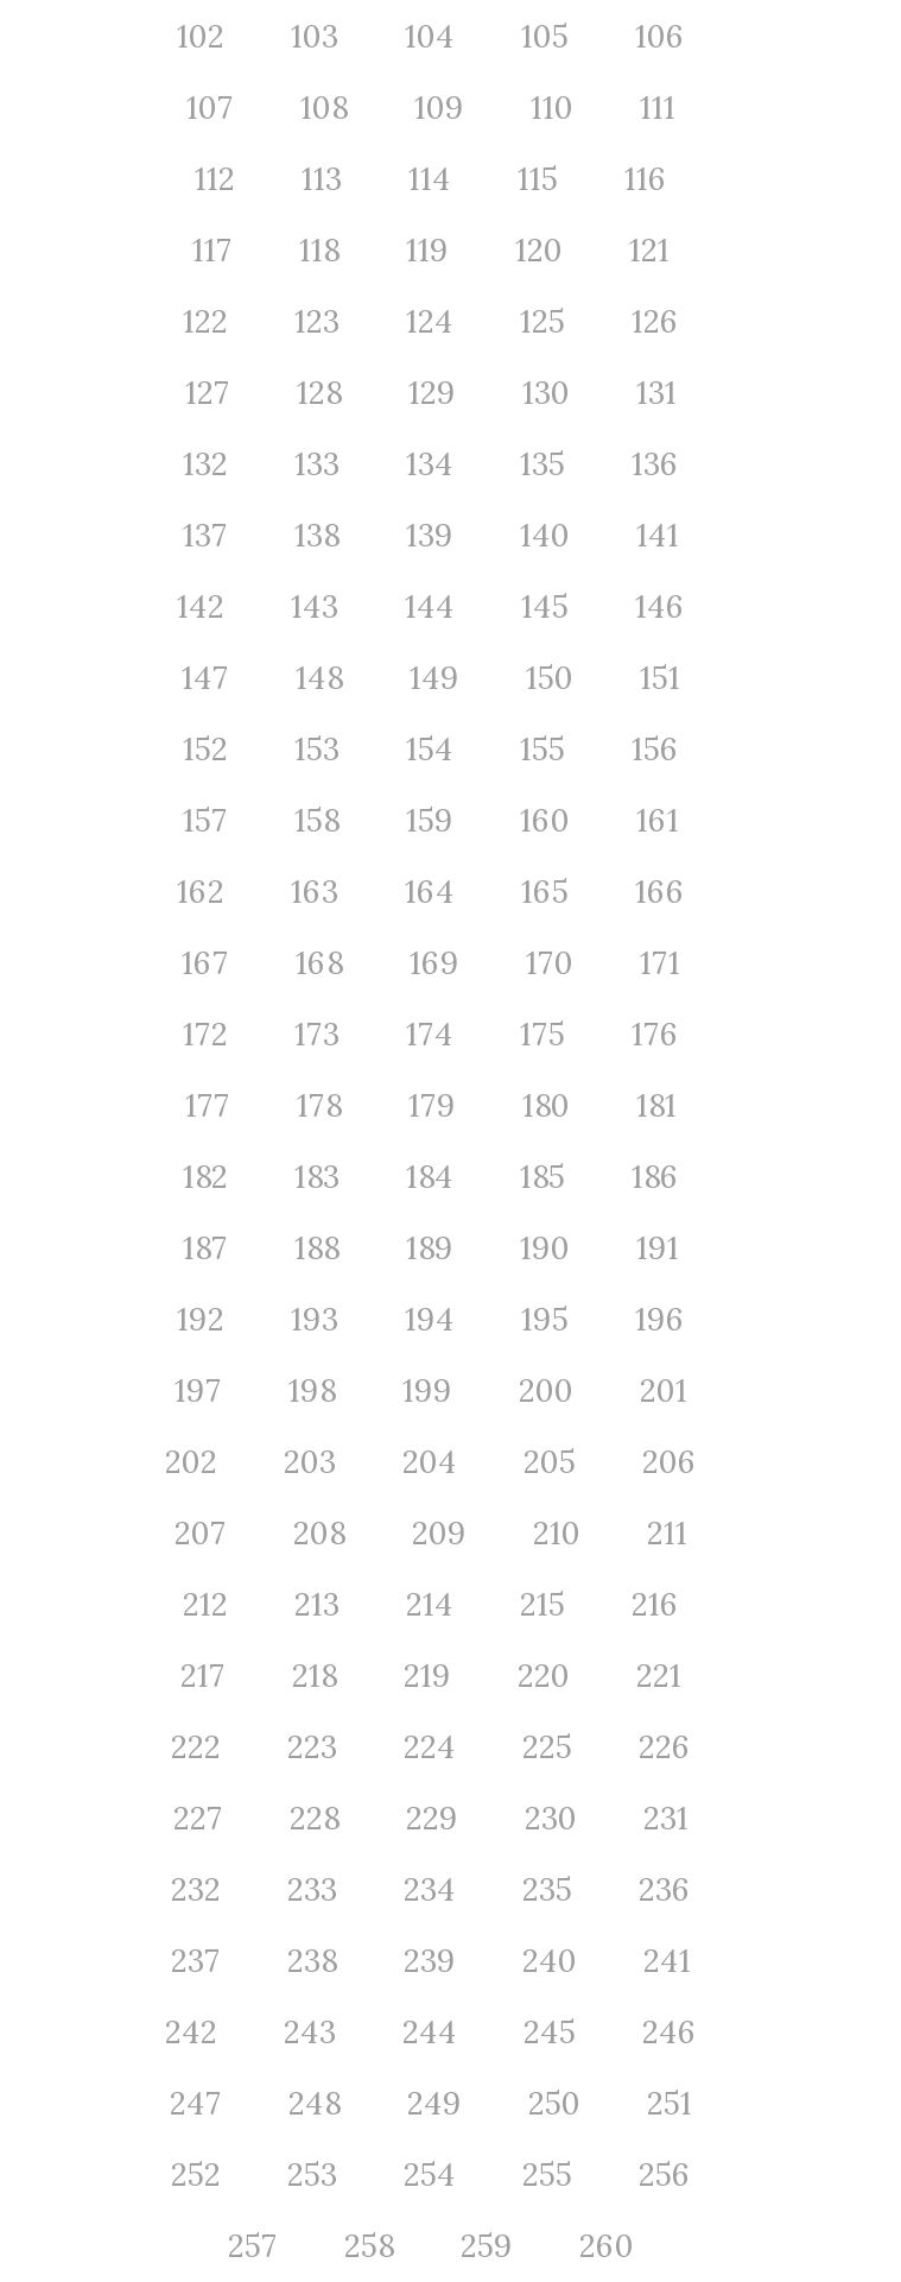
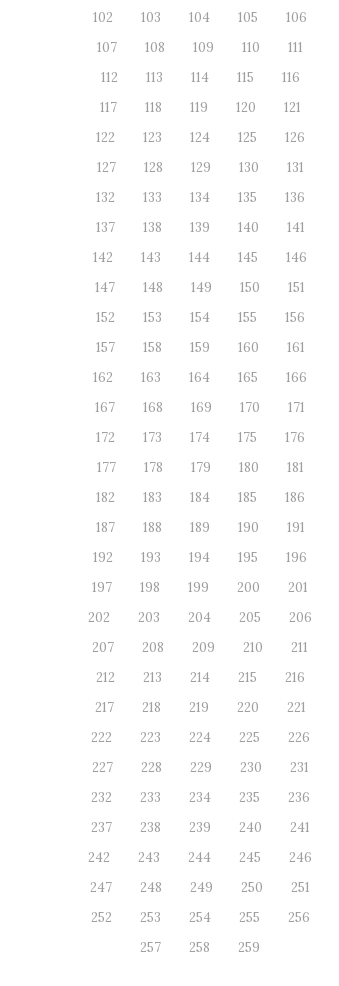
[579,2226,634,2266] 260 -> none

